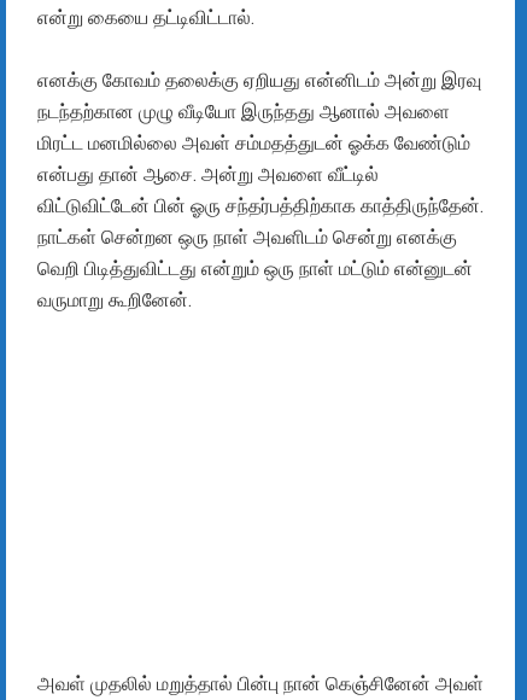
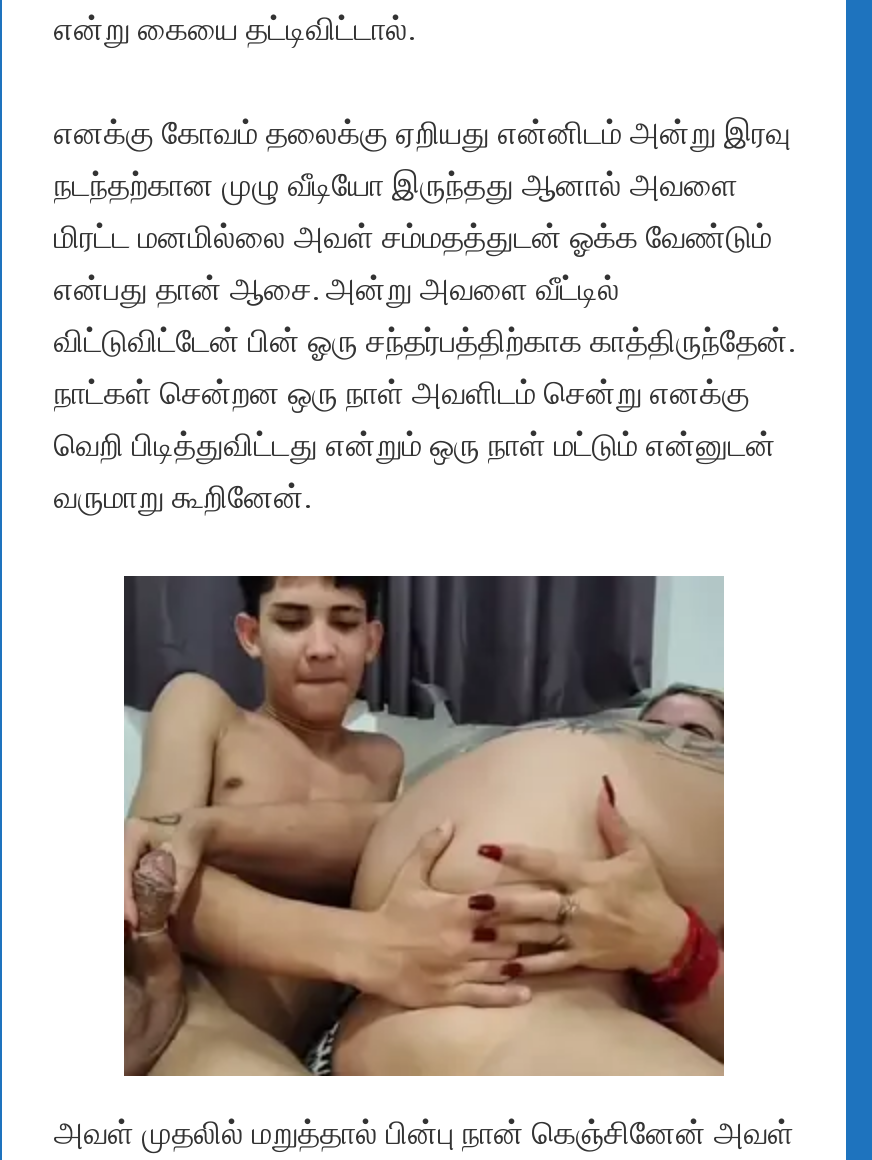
none -> [122,574,726,1078] [image]

